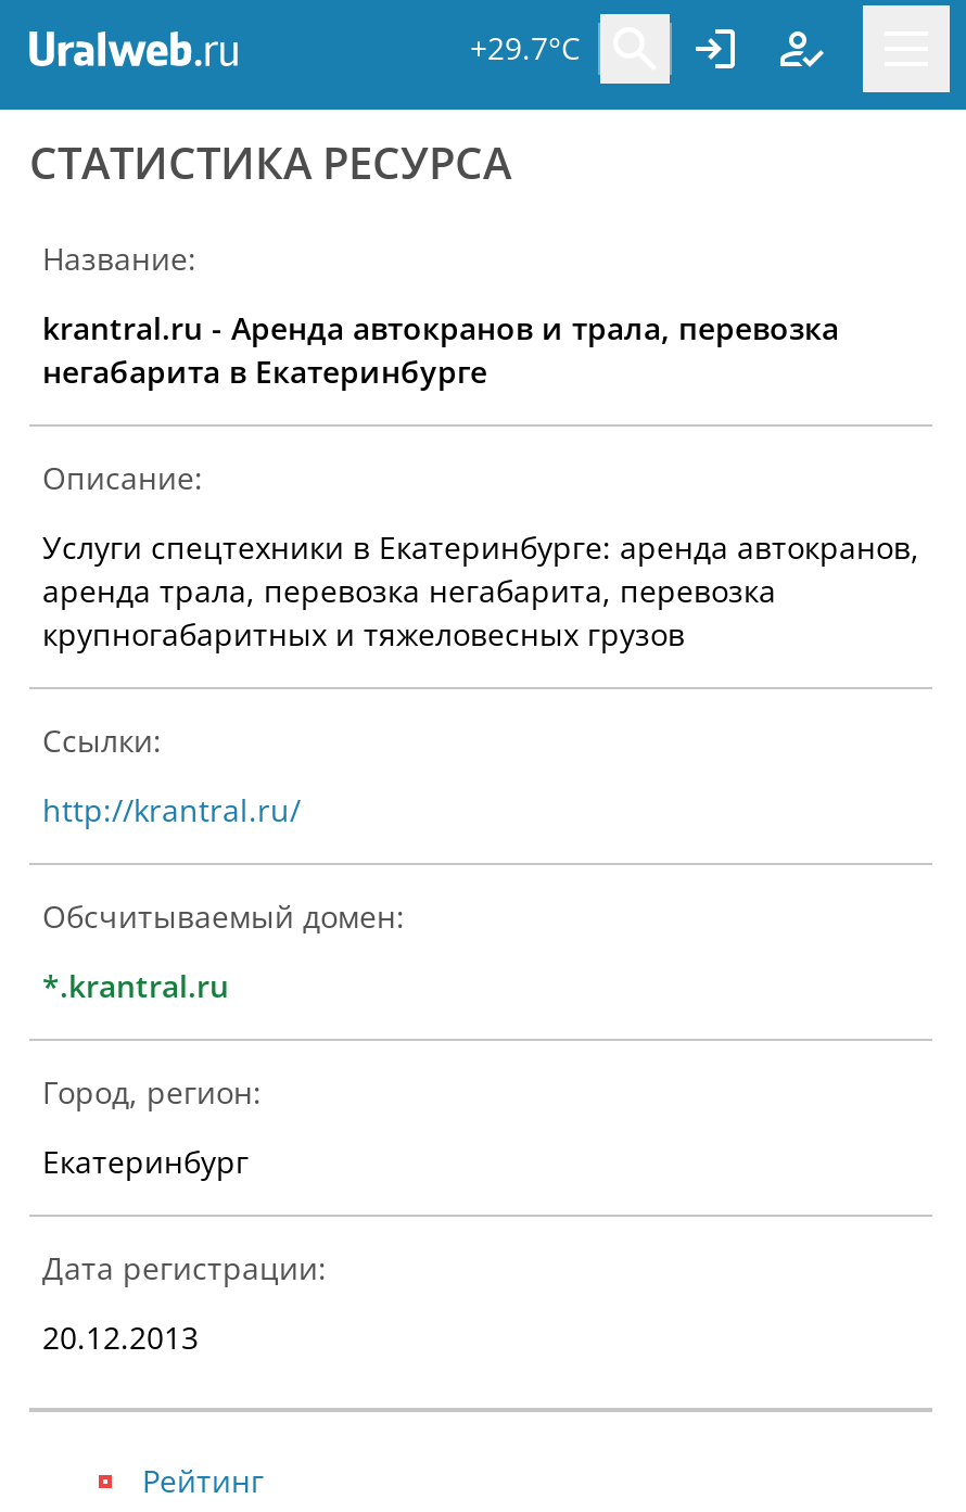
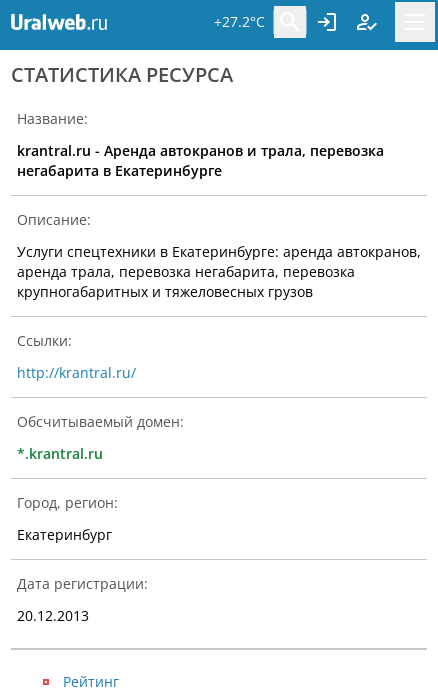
[470,27,581,68] +29.7°C -> [214,12,265,31] +27.2°C

